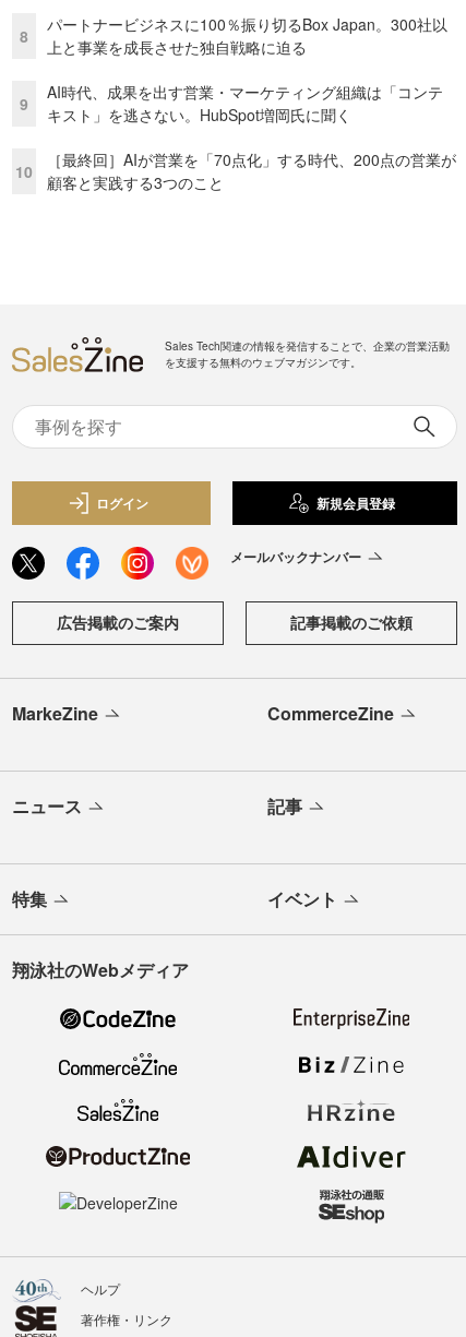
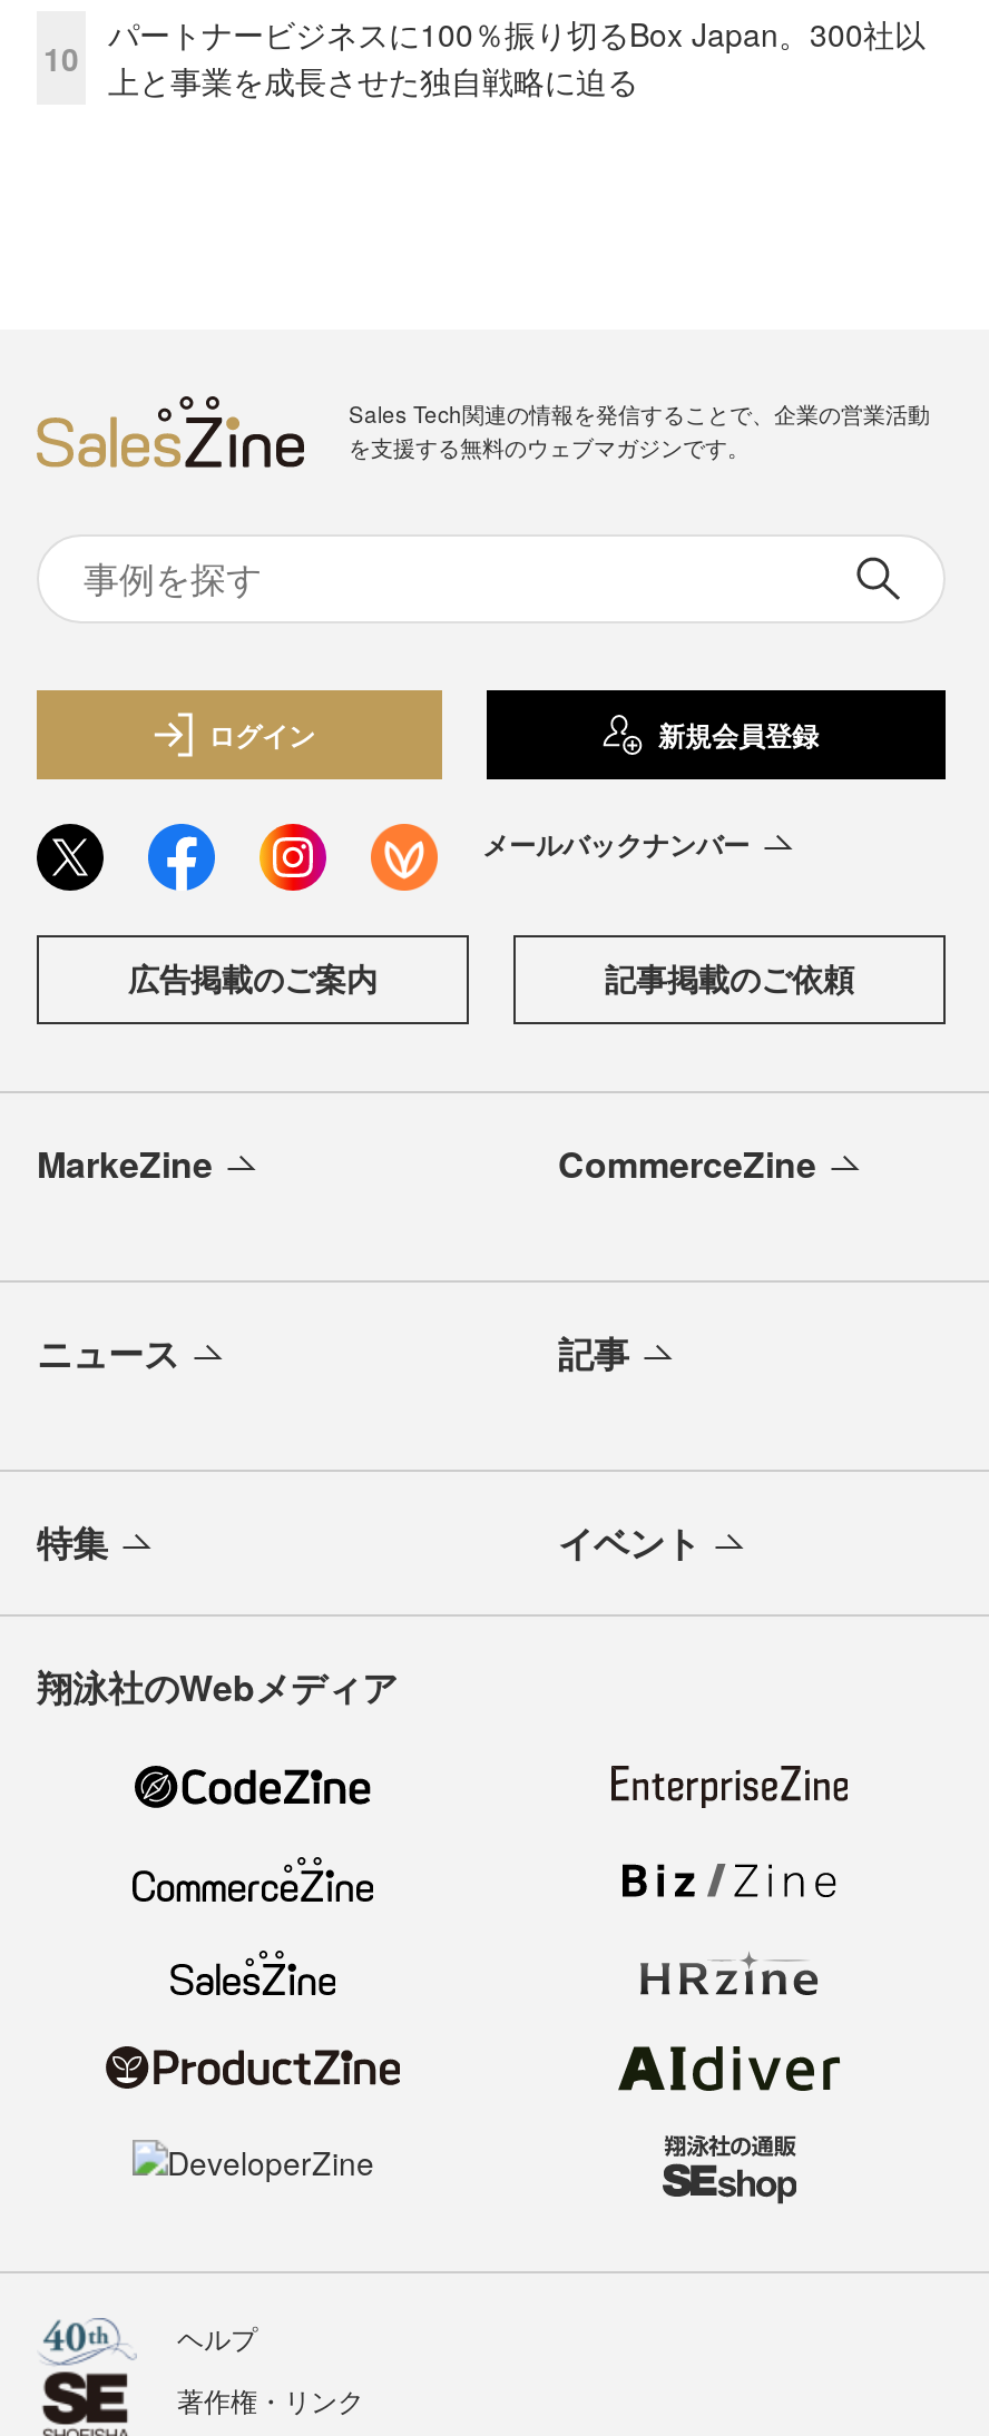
[20,25,28,47] 8 -> [43,36,79,80] 10
[15,81,443,182] AI時代、成果を出す営業・マーケティング組織は「コンテ | キスト」を逃さない。HubSpot増岡氏に聞く | 10 -> none
[20,93,28,115] 9 -> none
[47,149,456,194] ［最終回］AIが営業を「70点化」する時代、200点の営業が | 顧客と実践する3つのこと -> none

